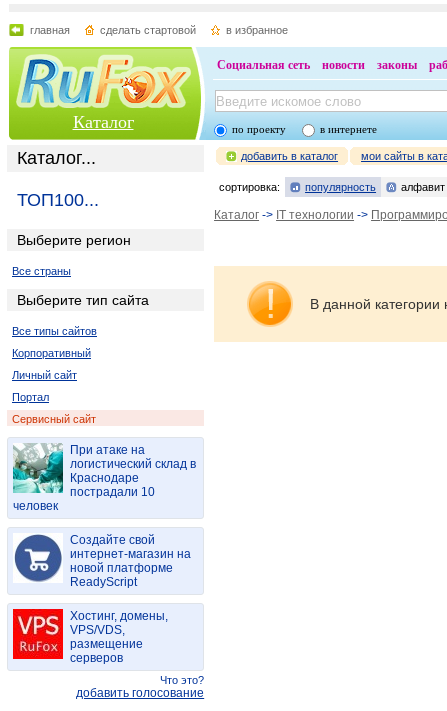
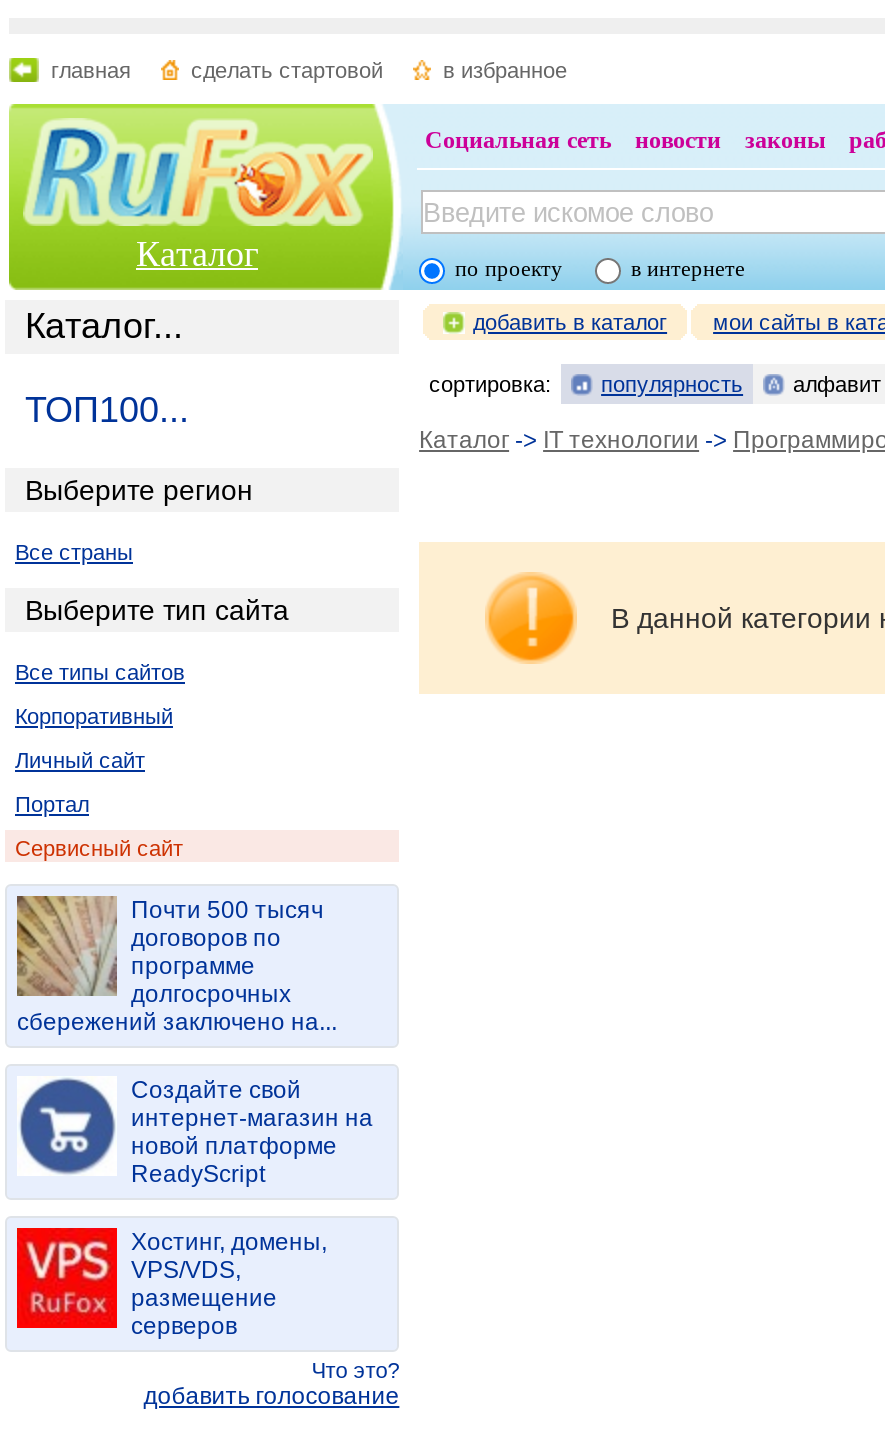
[12,443,196,513] [image] | При атаке на | логистический склад в | Краснодаре | пострадали 10 | человек -> [15,894,337,1036] [image] | Почти 500 тысяч | договоров по | программе | долгосрочных | сбережений заключено на...

